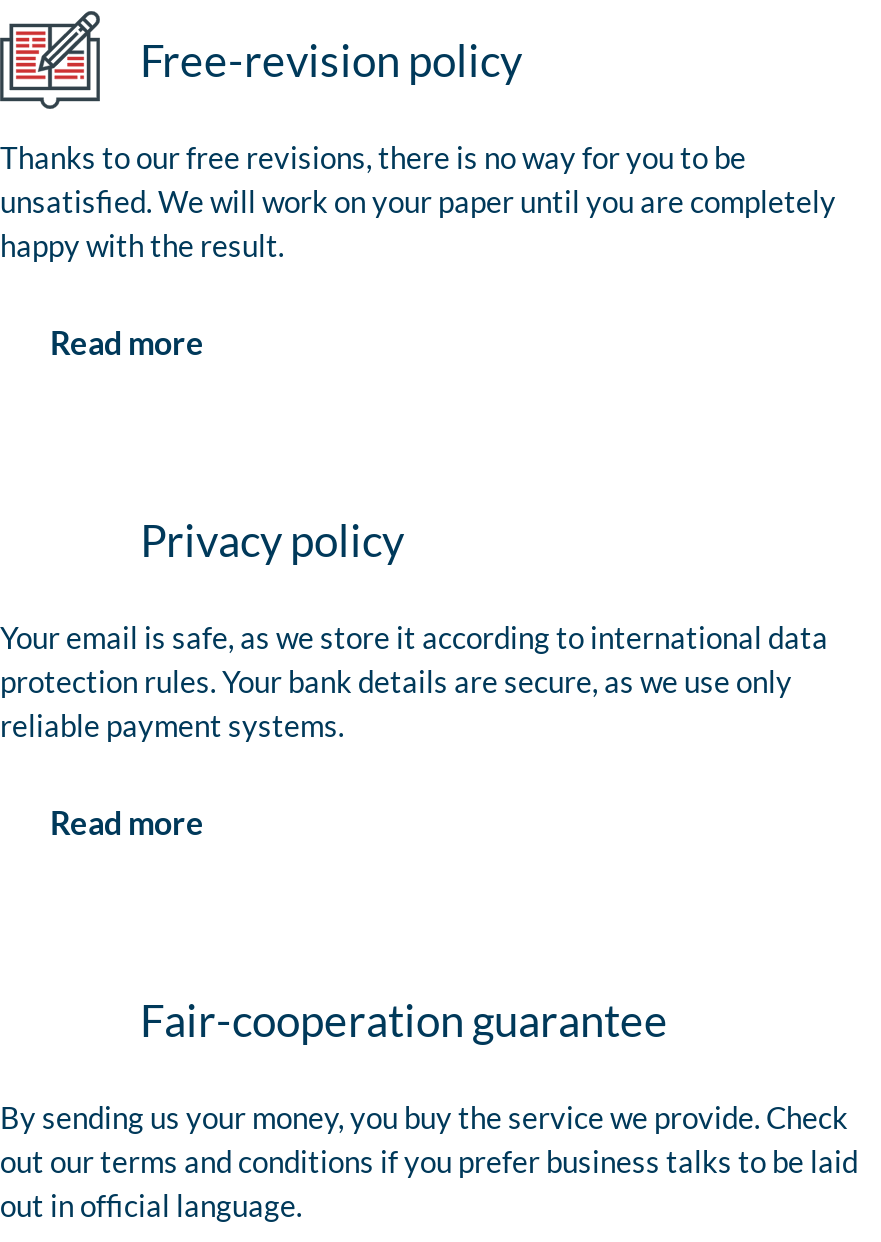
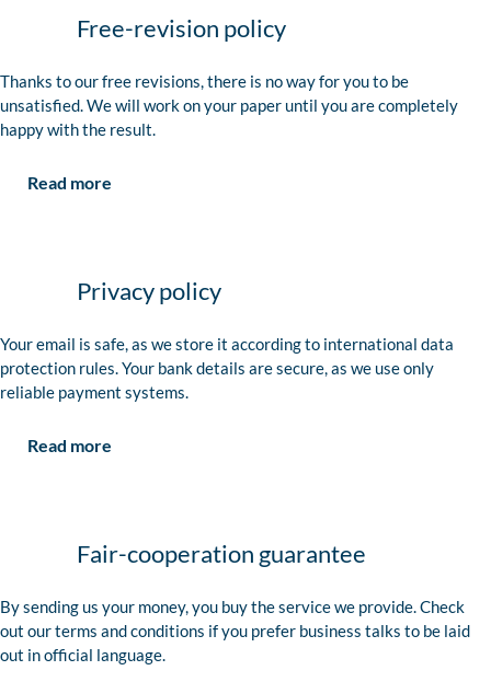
[6,9,102,111] [image] -> none

